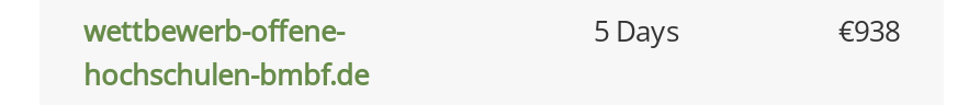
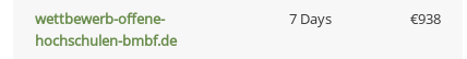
[594,11,679,50] 5 Days -> [289,9,331,28] 7 Days

